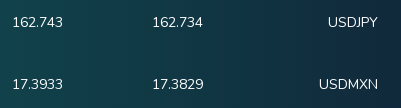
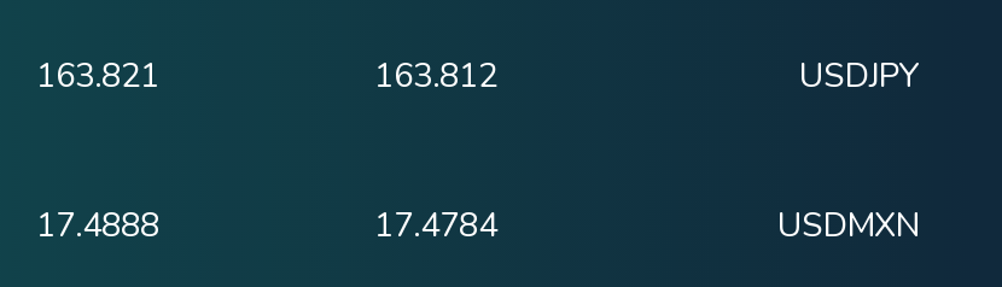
[12,13,63,32] 162.743 -> [36,53,159,99] 163.821
[152,13,203,32] 162.734 -> [374,53,497,99] 163.812
[12,75,63,94] 17.3933 -> [36,203,159,248] 17.4888
[152,75,203,94] 17.3829 -> [374,203,497,248] 17.4784

